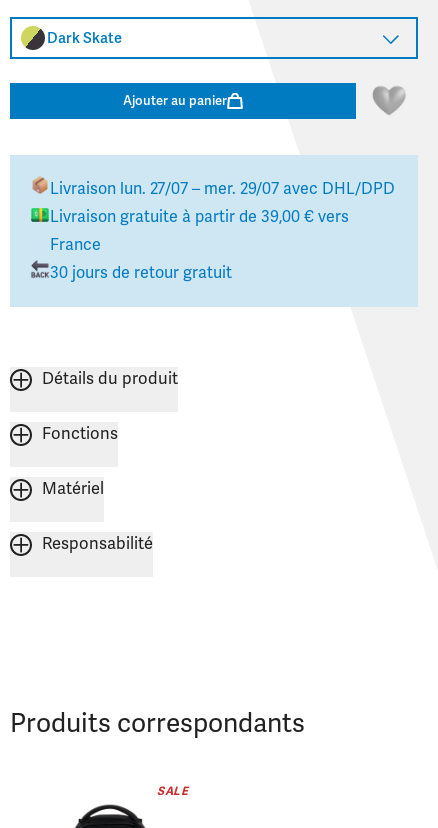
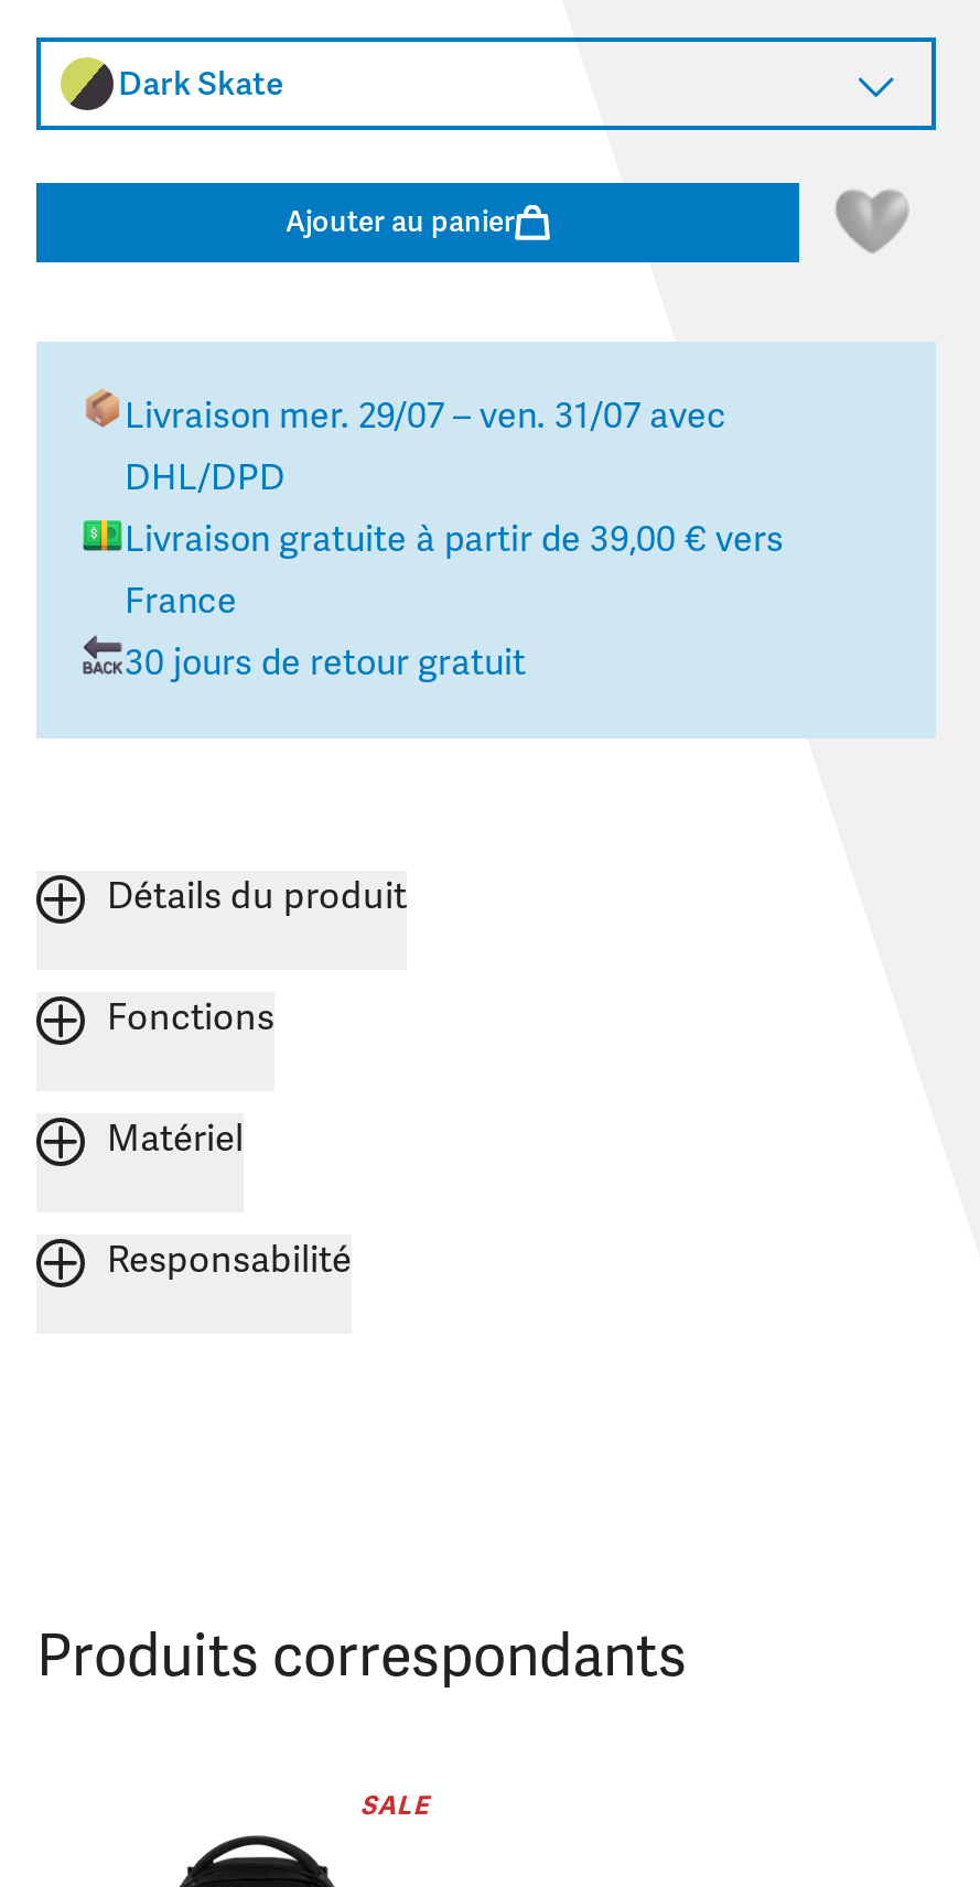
[50,179,395,199] Livraison lun. 27/07 – mer. 29/07 avec DHL/DPD -> [125,395,726,501] Livraison mer. 29/07 – ven. 31/07 avec | DHL/DPD

